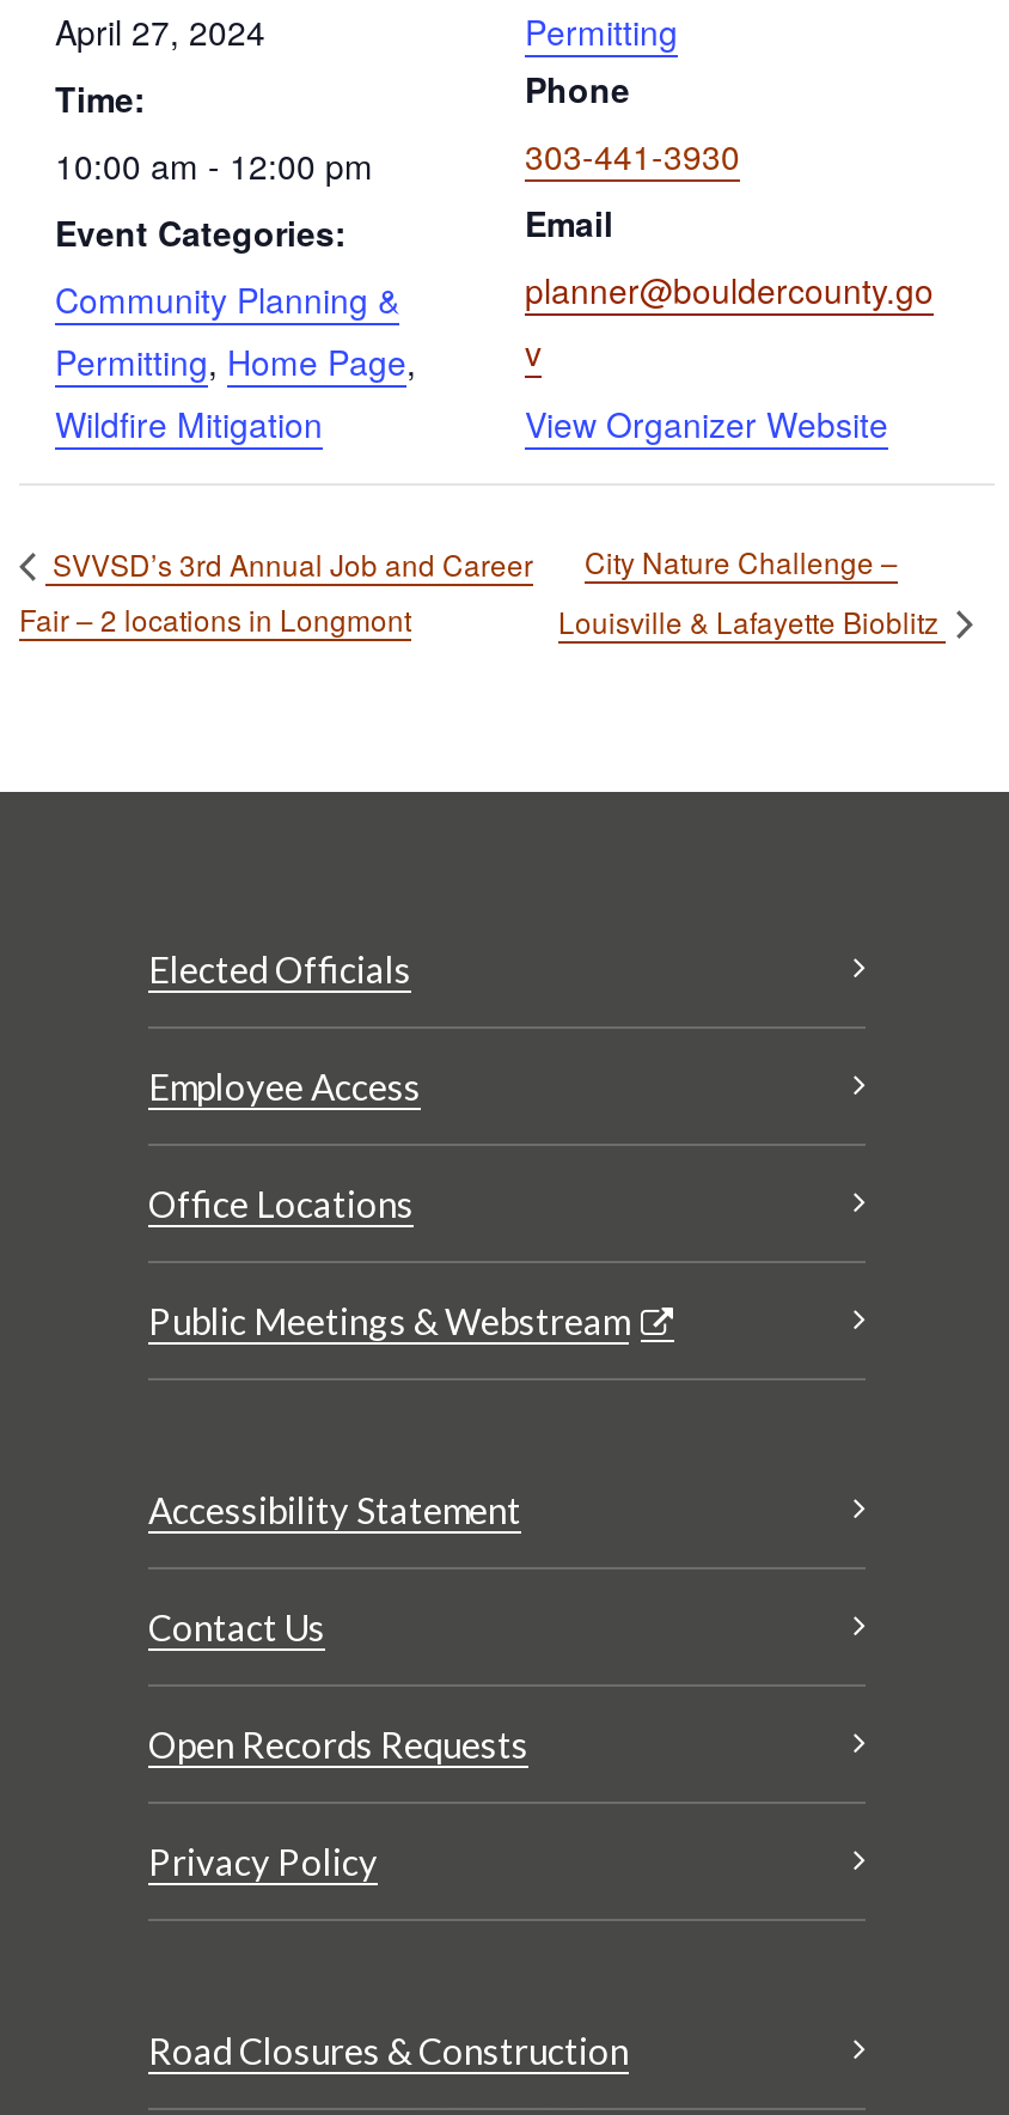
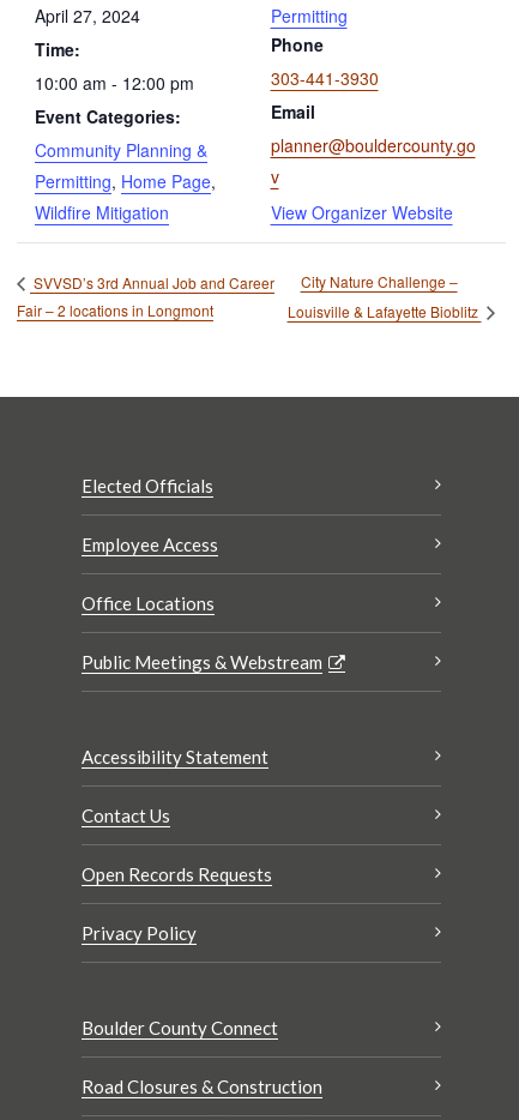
none -> [82,1017,278,1038] Boulder County Connect

